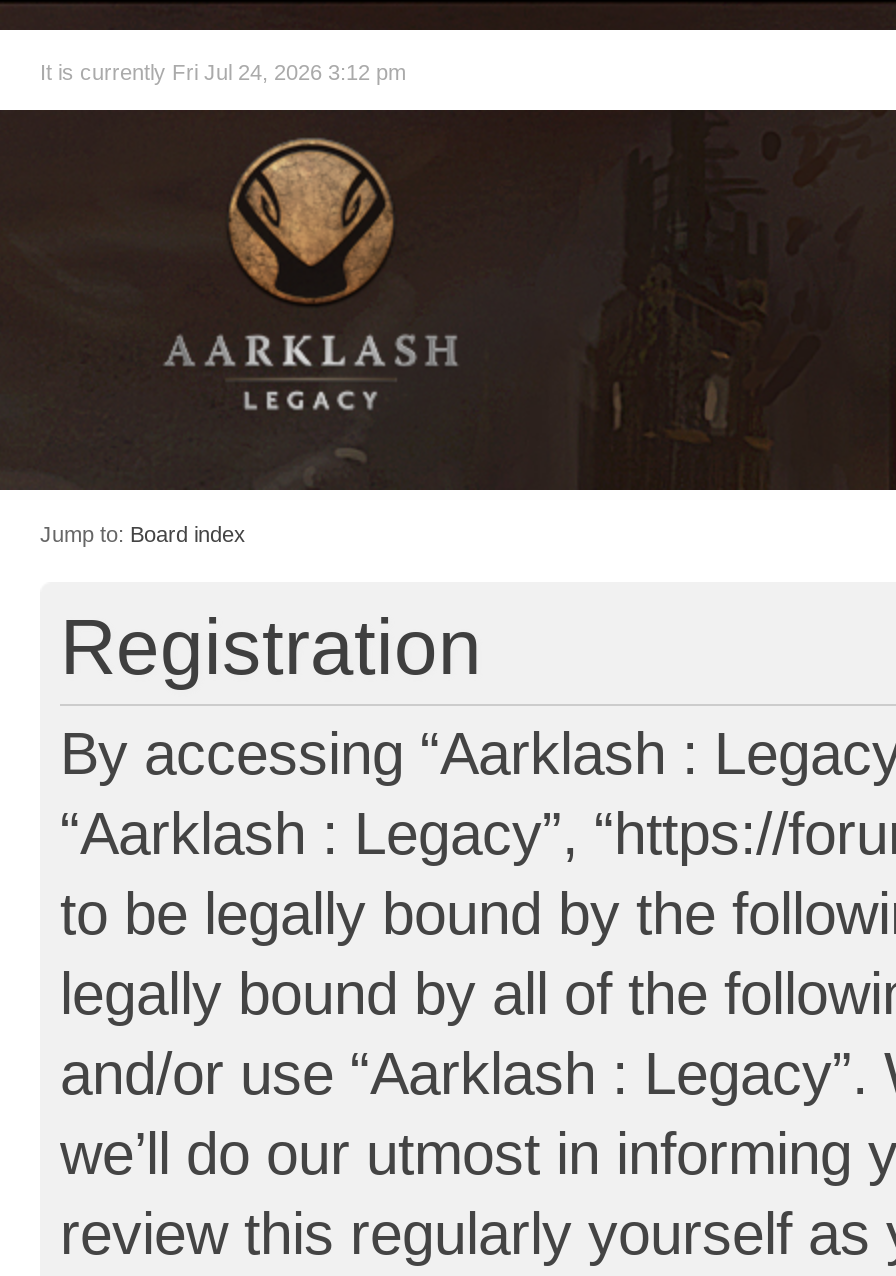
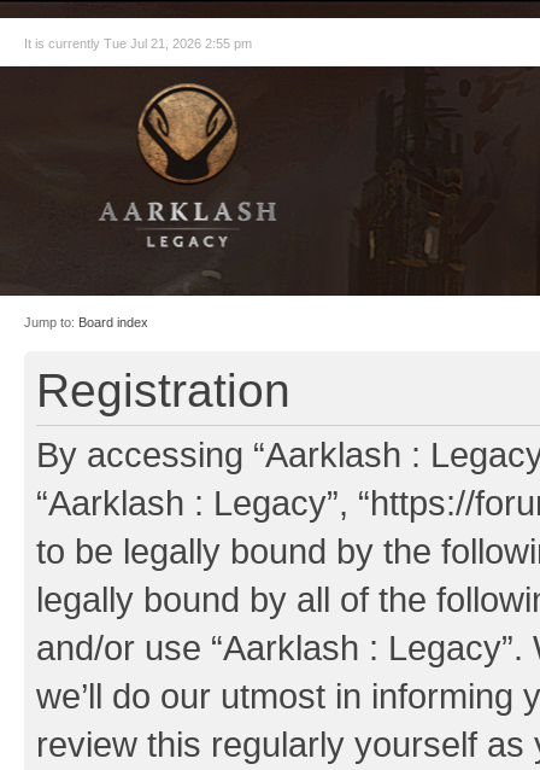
[40,60,406,84] It is currently Fri Jul 24, 2026 3:12 pm -> [24,36,252,51] It is currently Tue Jul 21, 2026 2:55 pm

